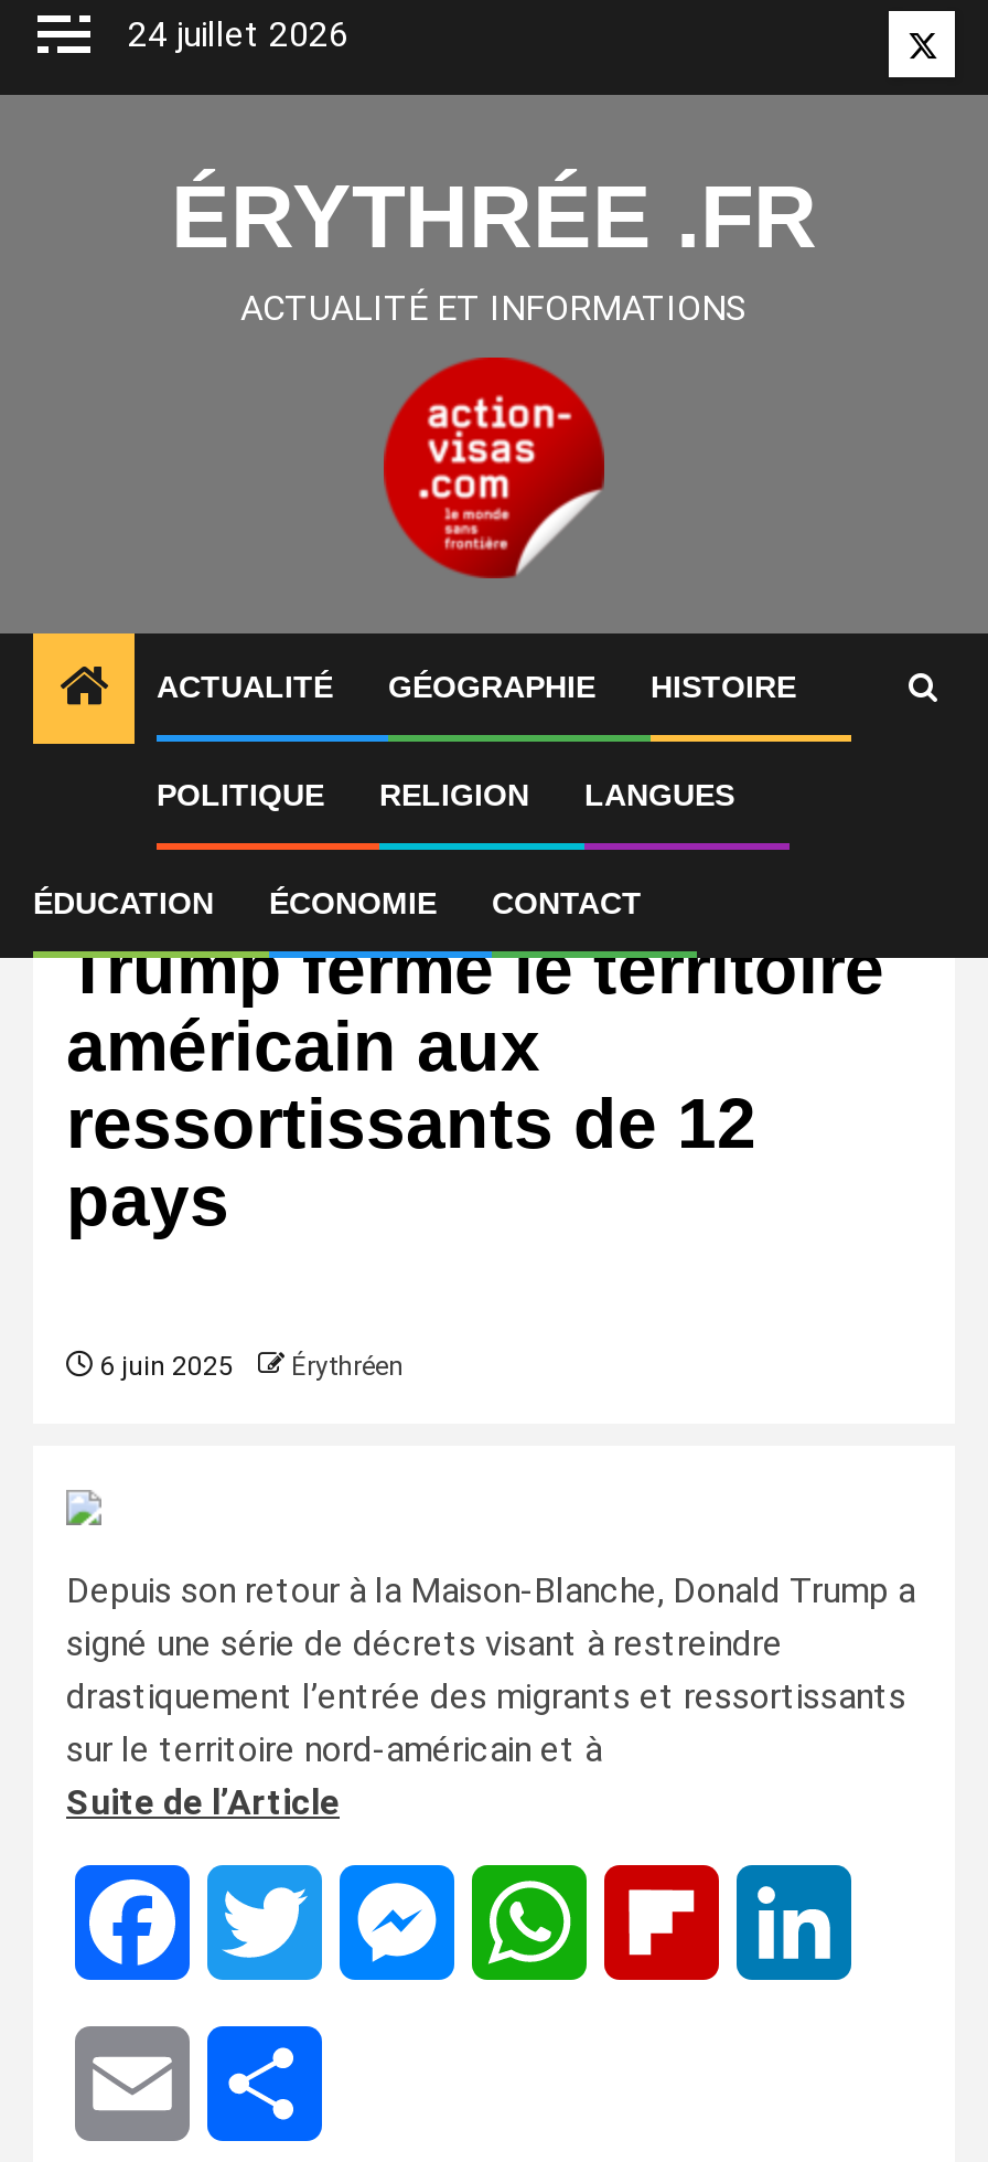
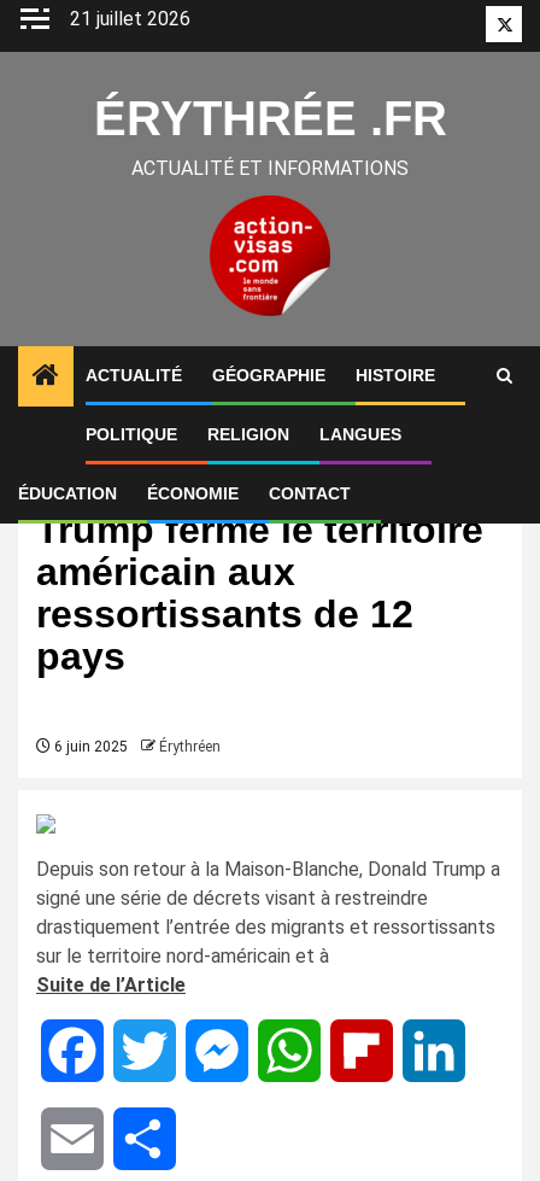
[128,13,348,55] 24 juillet 2026 -> [70,7,190,30] 21 juillet 2026

